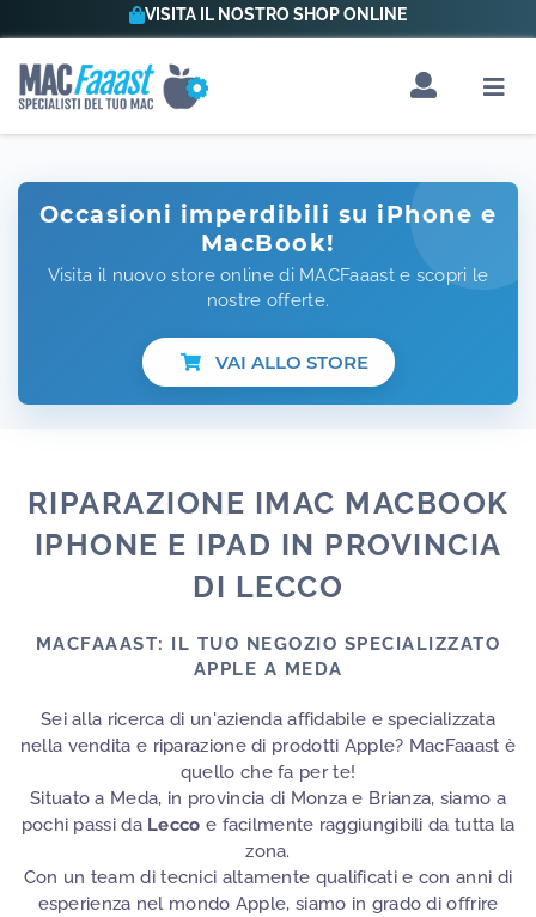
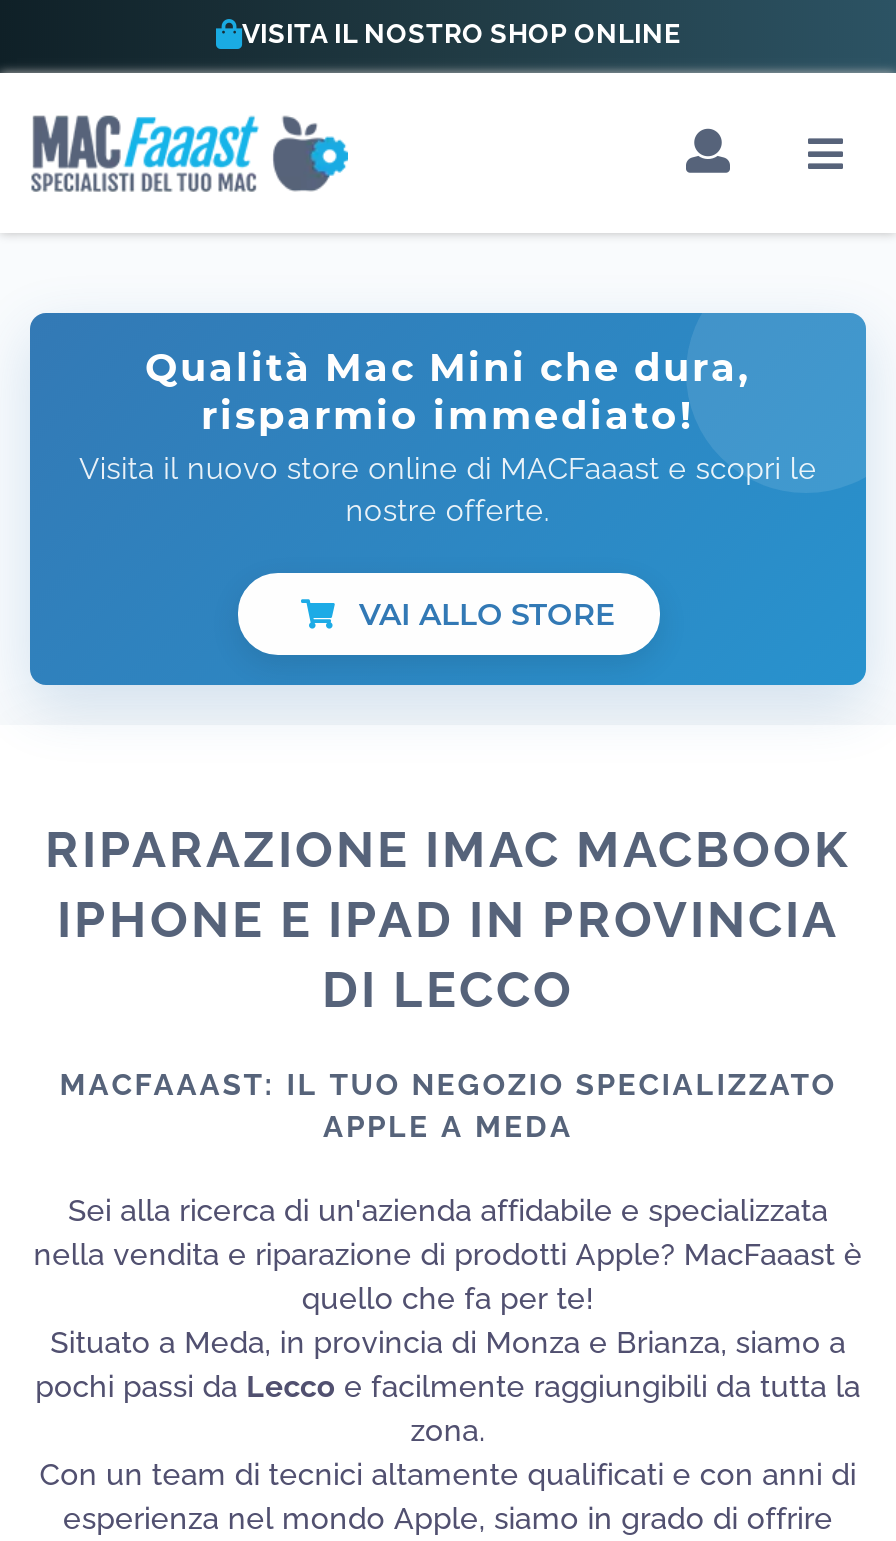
[39,200,497,257] Occasioni imperdibili su iPhone e | MacBook! -> [145,343,751,439] Qualità Mac Mini che dura, | risparmio immediato!

